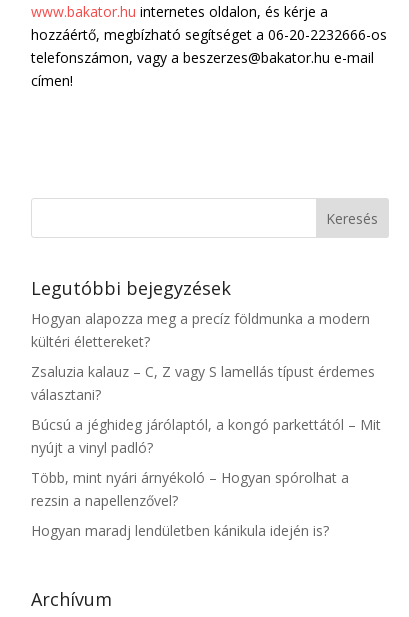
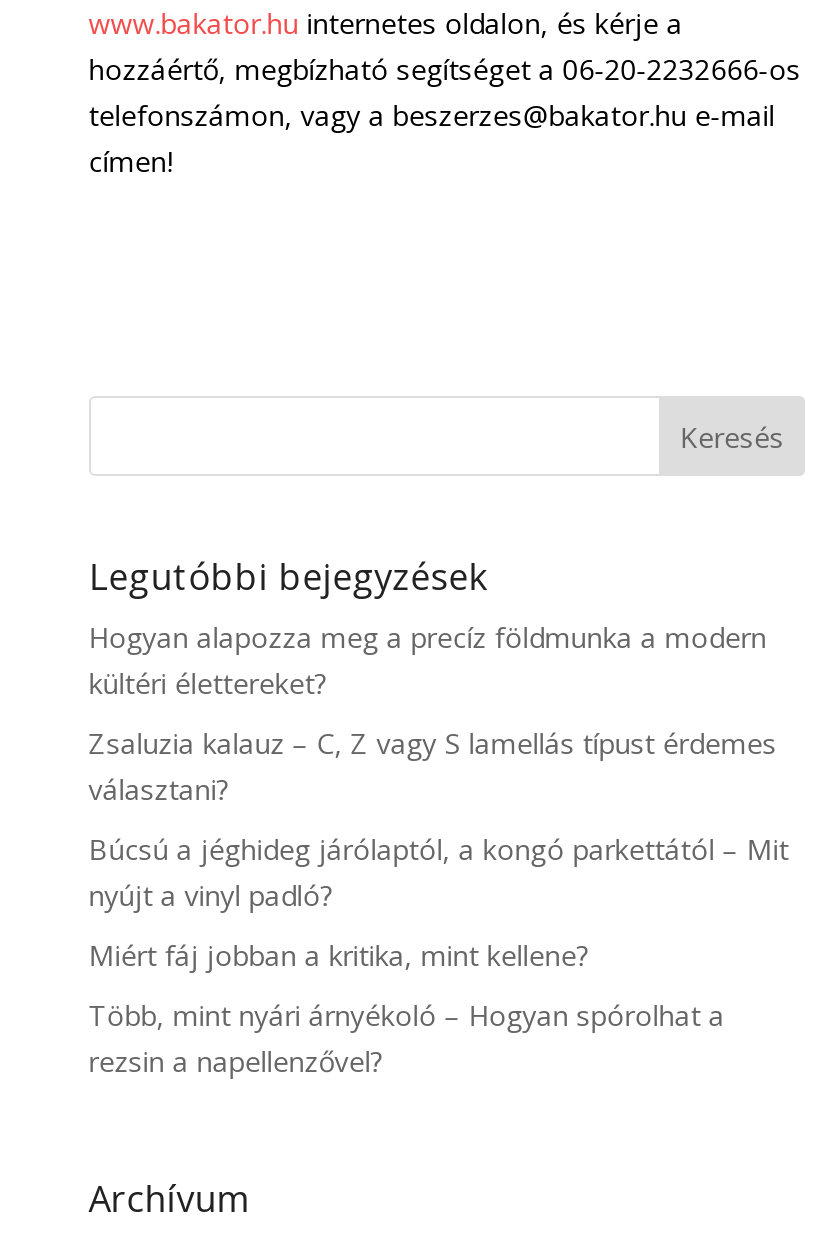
none -> [89,936,589,974] Miért fáj jobban a kritika, mint kellene?
moved [31,468,349,510] -> [89,996,725,1080]: Több, mint nyári árnyékoló – Hogyan spórolhat a | rezsin a napellenzővel?
[31,521,329,540] Hogyan maradj lendületben kánikula idején is? -> none

